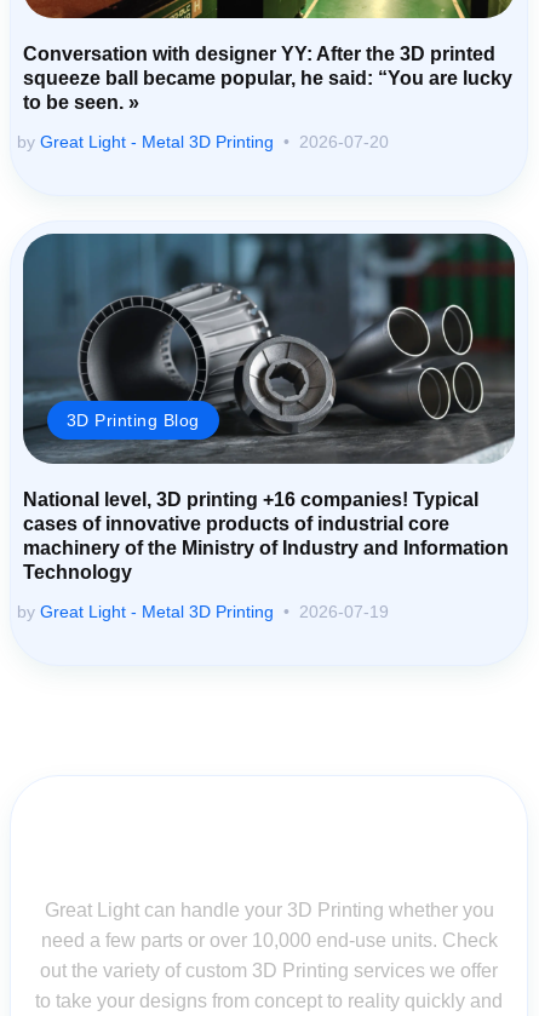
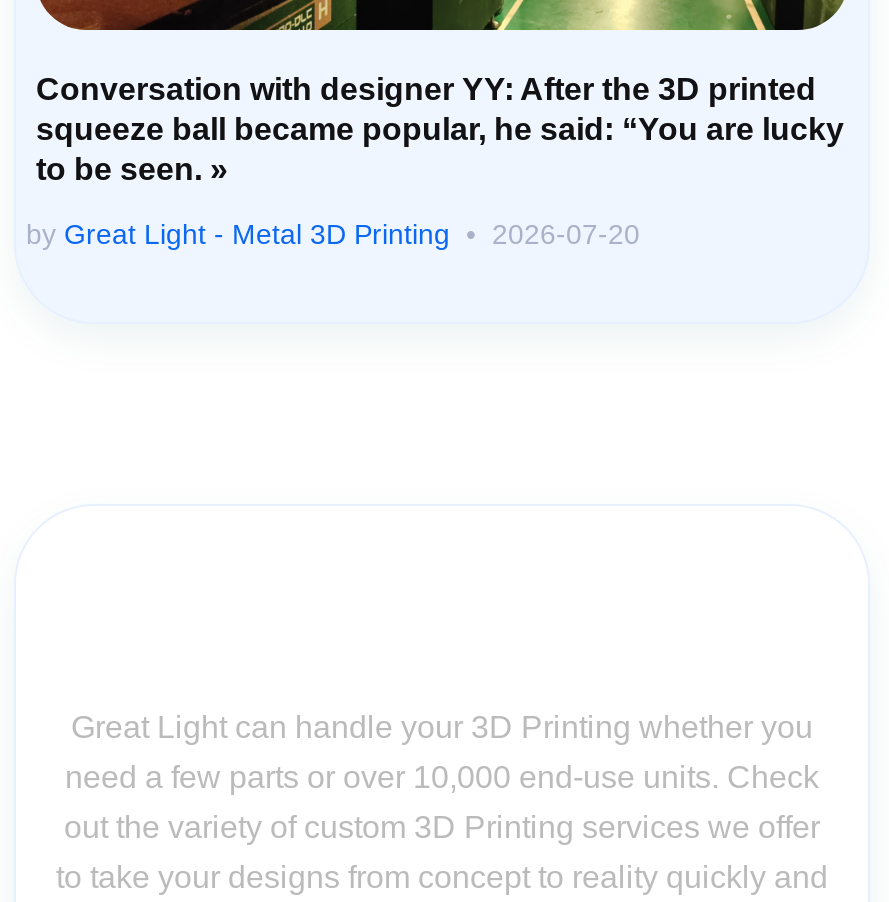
[17,233,516,621] [image] | 3D Printing Blog | National level, 3D printing +16 companies! Typical | cases of innovative products of industrial core | machinery of the Ministry of Industry and Information | Technology | by Great Light - Metal 3D Printing | 2026-07-19 -> none

